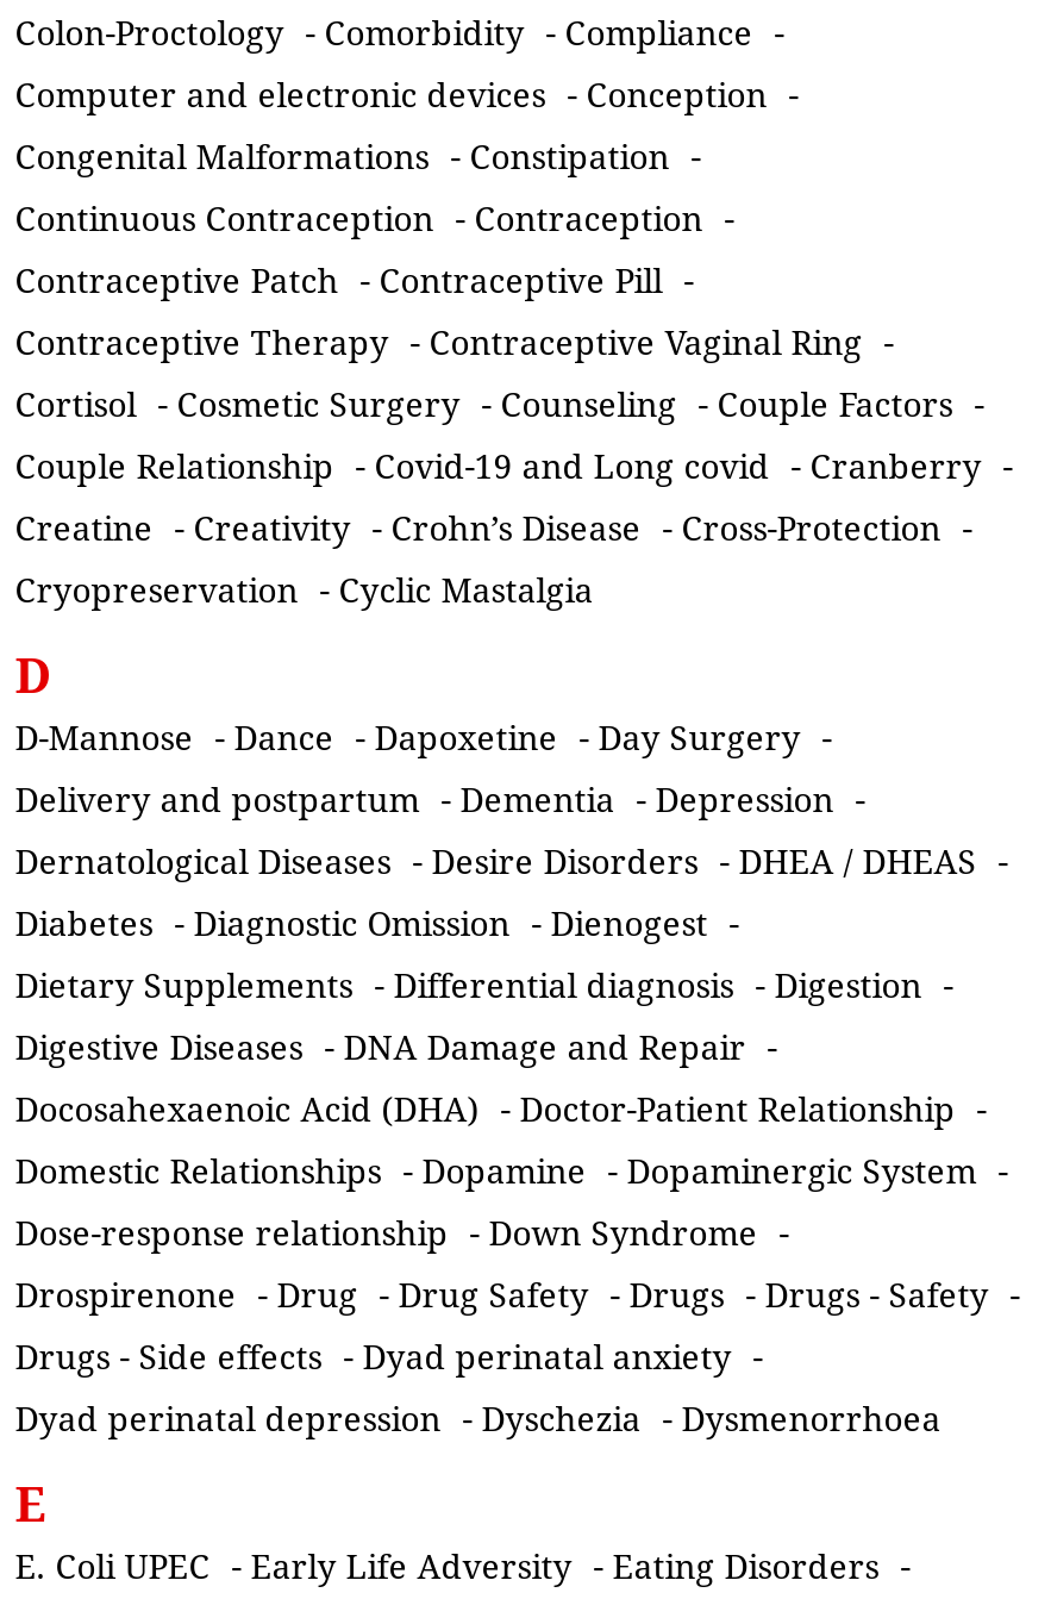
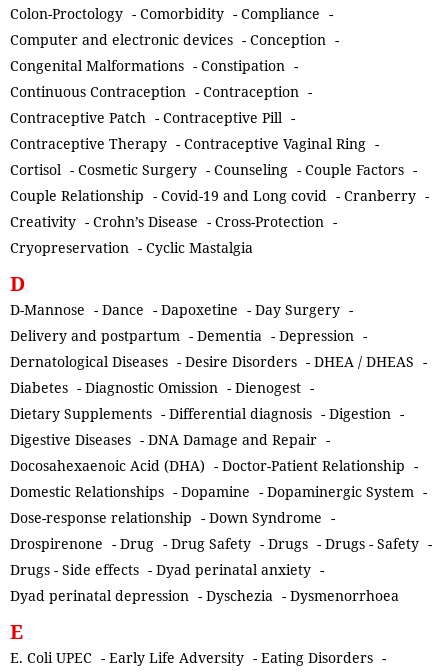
[15,504,972,550] Creatine - Creativity - Crohn’s Disease - Cross-Protection - -> [10,212,337,231] Creativity - Crohn’s Disease - Cross-Protection -

